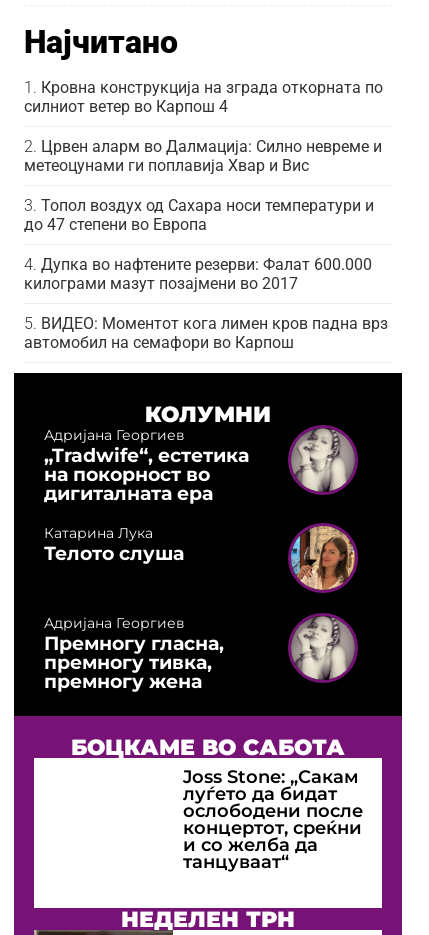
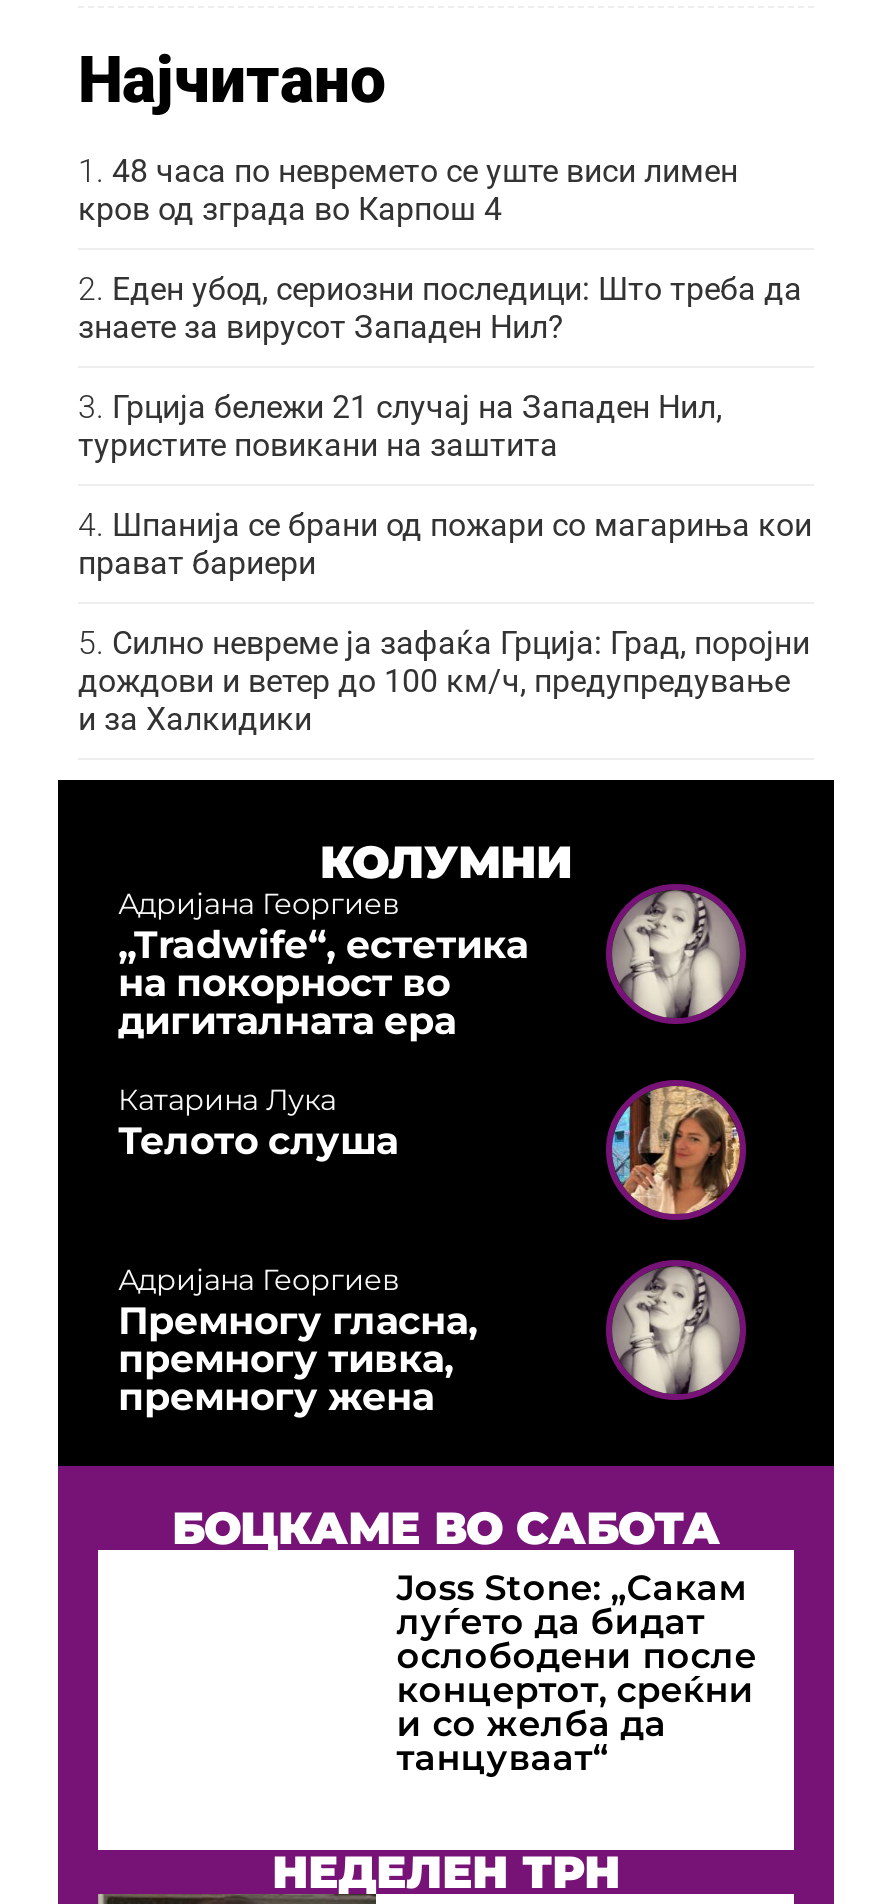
[24,78,383,116] Кровна конструкција на зграда откорната по | силниот ветер во Карпош 4 -> [78,151,738,227] 48 часа по невремето се уште виси лимен | кров од зграда во Карпош 4
[24,137,382,175] Црвен аларм во Далмација: Силно невреме и | метеоцунами ги поплавија Хвар и Вис -> [78,269,802,345] Еден убод, сериозни последици: Што треба да | знаете за вирусот Западен Нил?
[24,196,374,234] Топол воздух од Сахара носи температури и | до 47 степени во Европа -> [78,387,722,463] Грција бележи 21 случај на Западен Нил, | туристите повикани на заштита
[24,255,372,293] Дупка во нафтените резерви: Фалат 600.000 | килограми мазут позајмени во 2017 -> [78,505,812,581] Шпанија се брани од пожари со магариња кои | прават бариери
[24,314,388,352] ВИДЕО: Моментот кога лимен кров падна врз | автомобил на семафори во Карпош -> [78,623,810,737] Силно невреме ја зафаќа Грција: Град, поројни | дождови и ветер до 100 км/ч, предупредување | и за Халкидики

